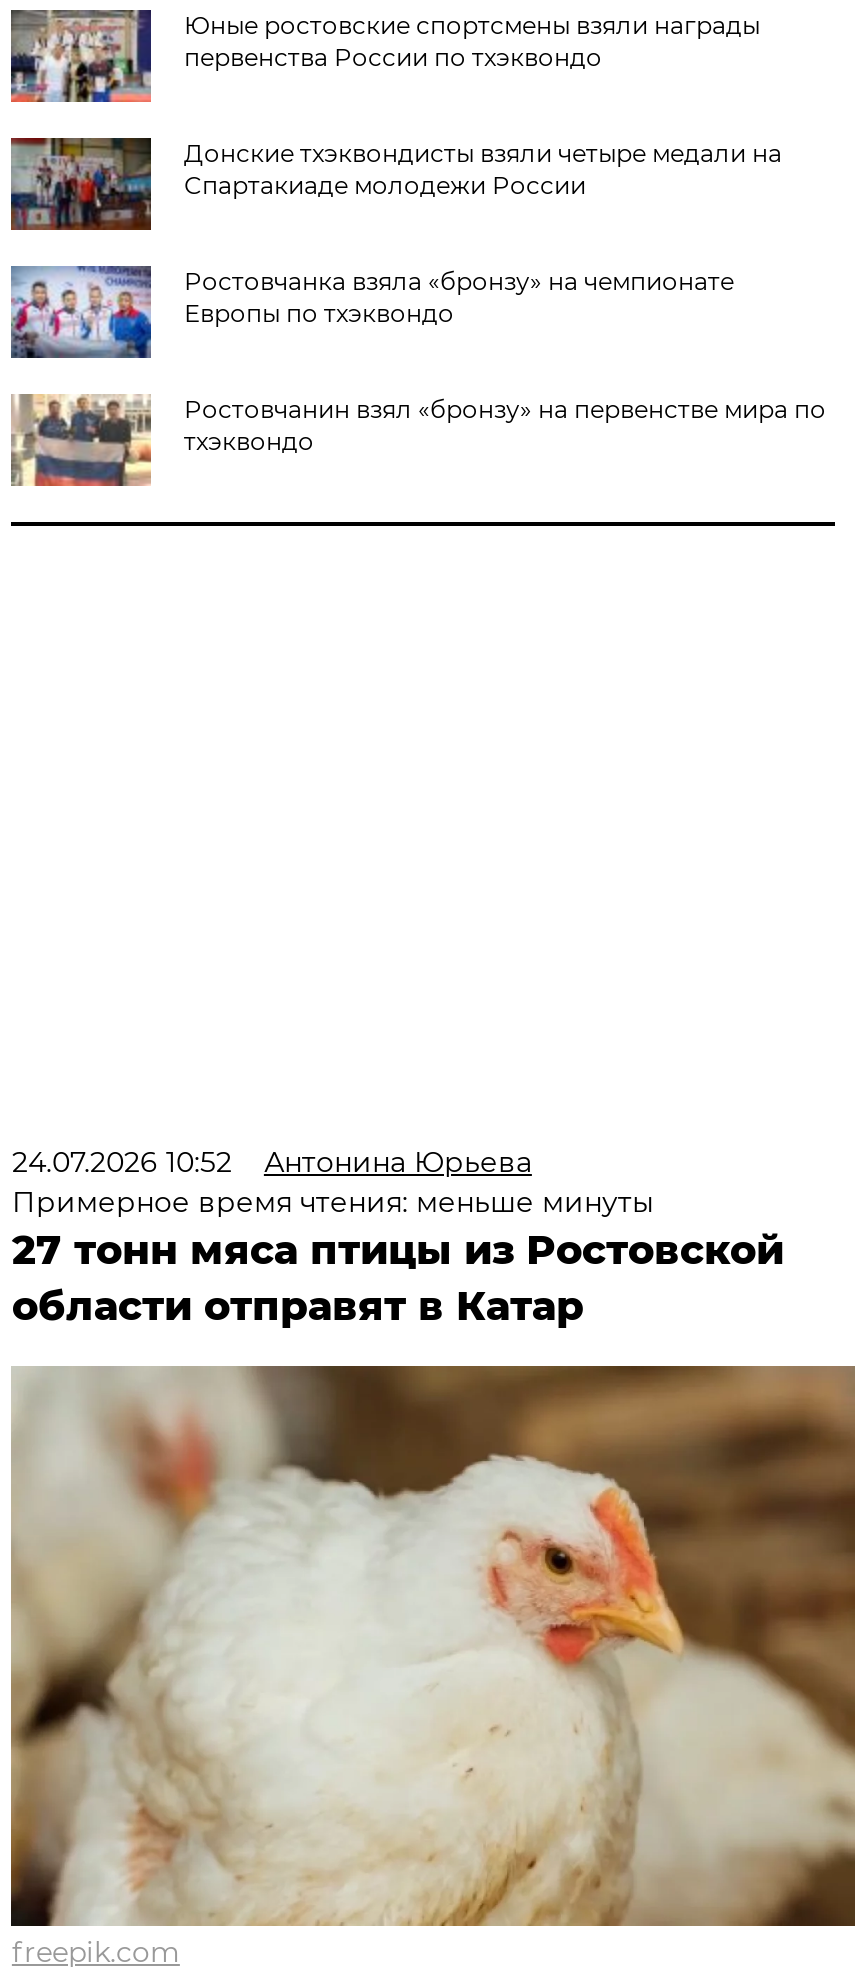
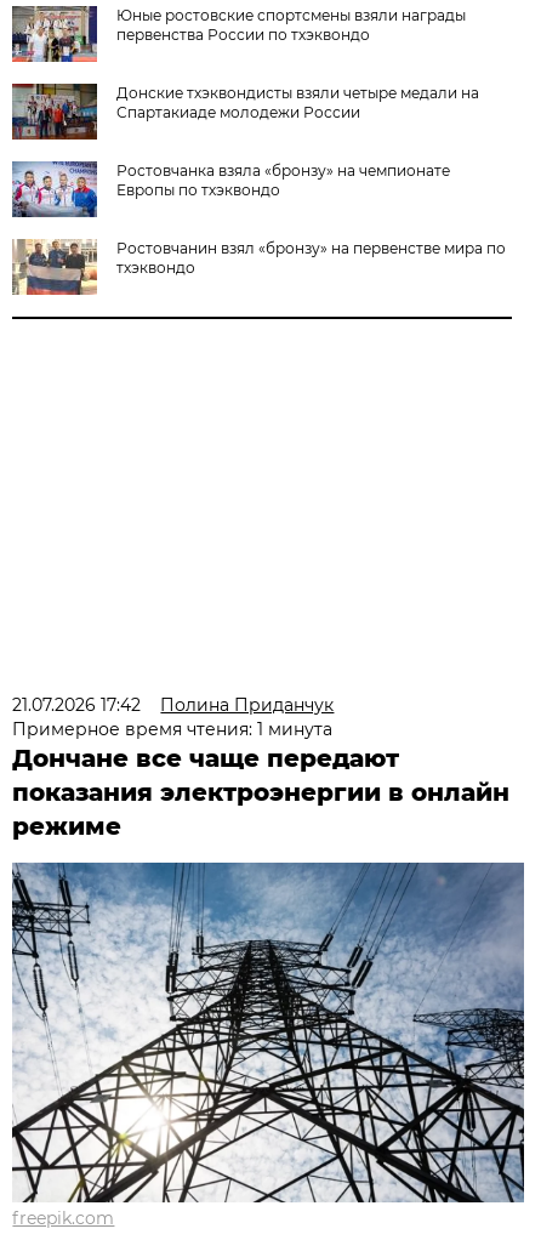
[12,1144,784,1330] 24.07.2026 10:52 | Антонина Юрьева | Примерное время чтения: меньше минуты | 27 тонн мяса птицы из Ростовской | области отправят в Катар -> [13,694,510,841] 21.07.2026 17:42 | Полина Приданчук | Примерное время чтения: 1 минута | Дончане все чаще передают | показания электроэнергии в онлайн | режиме
[9,1364,857,1928] [image] -> [11,861,525,1204] [image]

